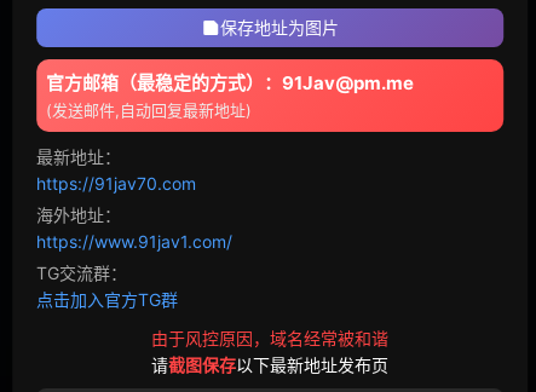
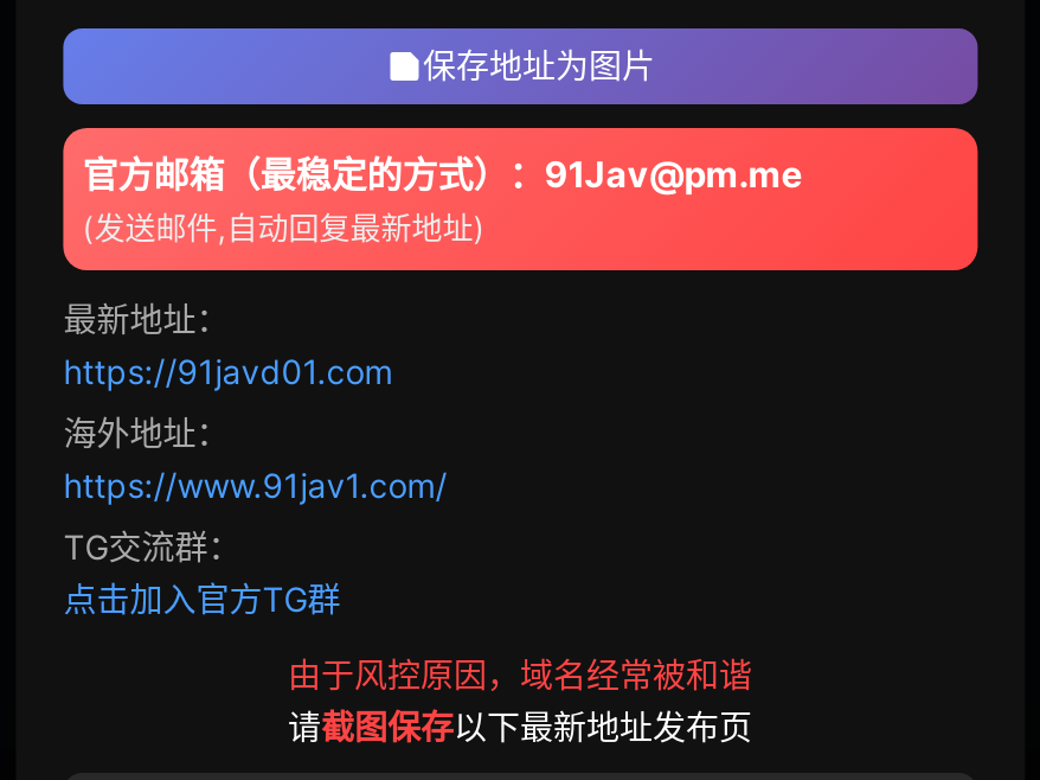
[37,173,196,194] https://91jav70.com -> [63,351,393,391] https://91javd01.com

